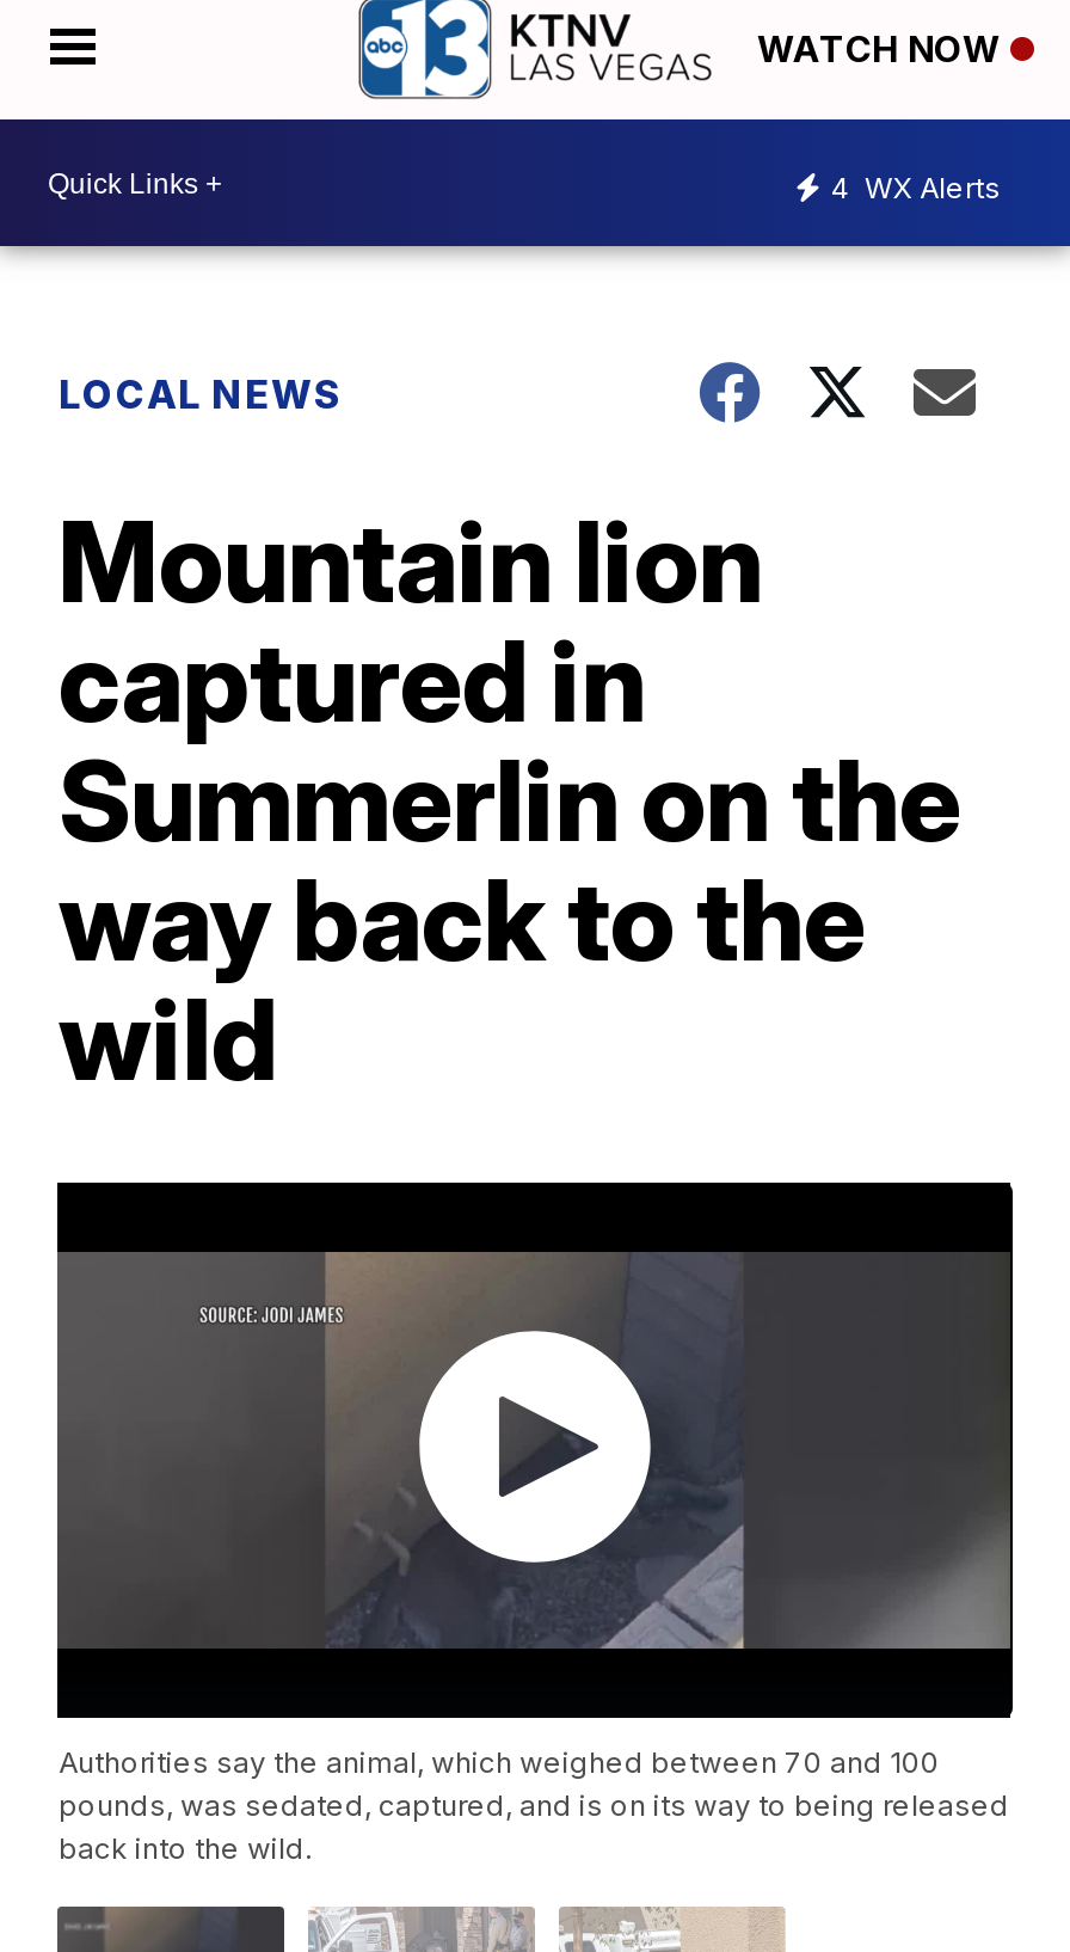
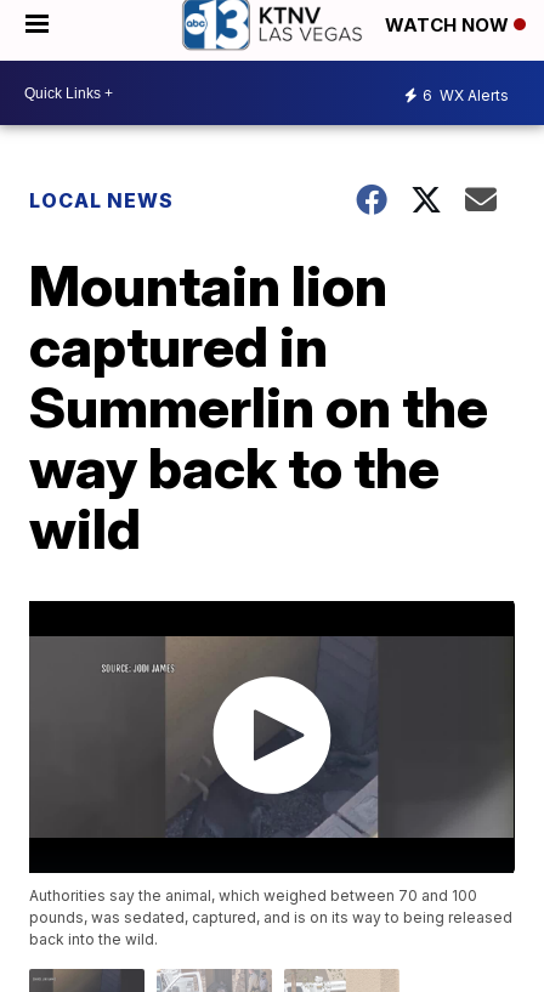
[831,168,1001,204] 4 WX Alerts -> [423,86,509,104] 6 WX Alerts

